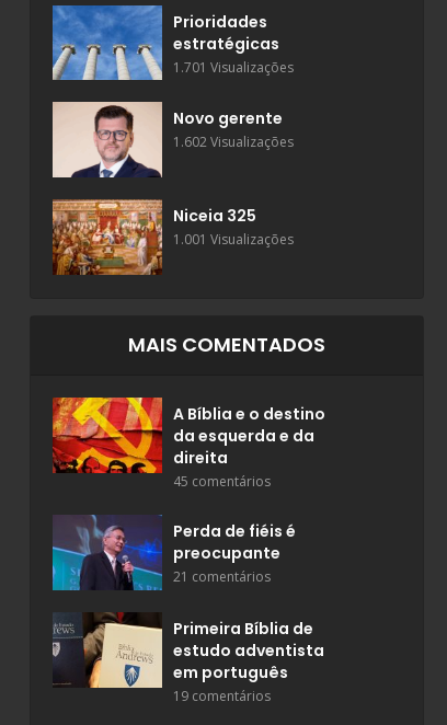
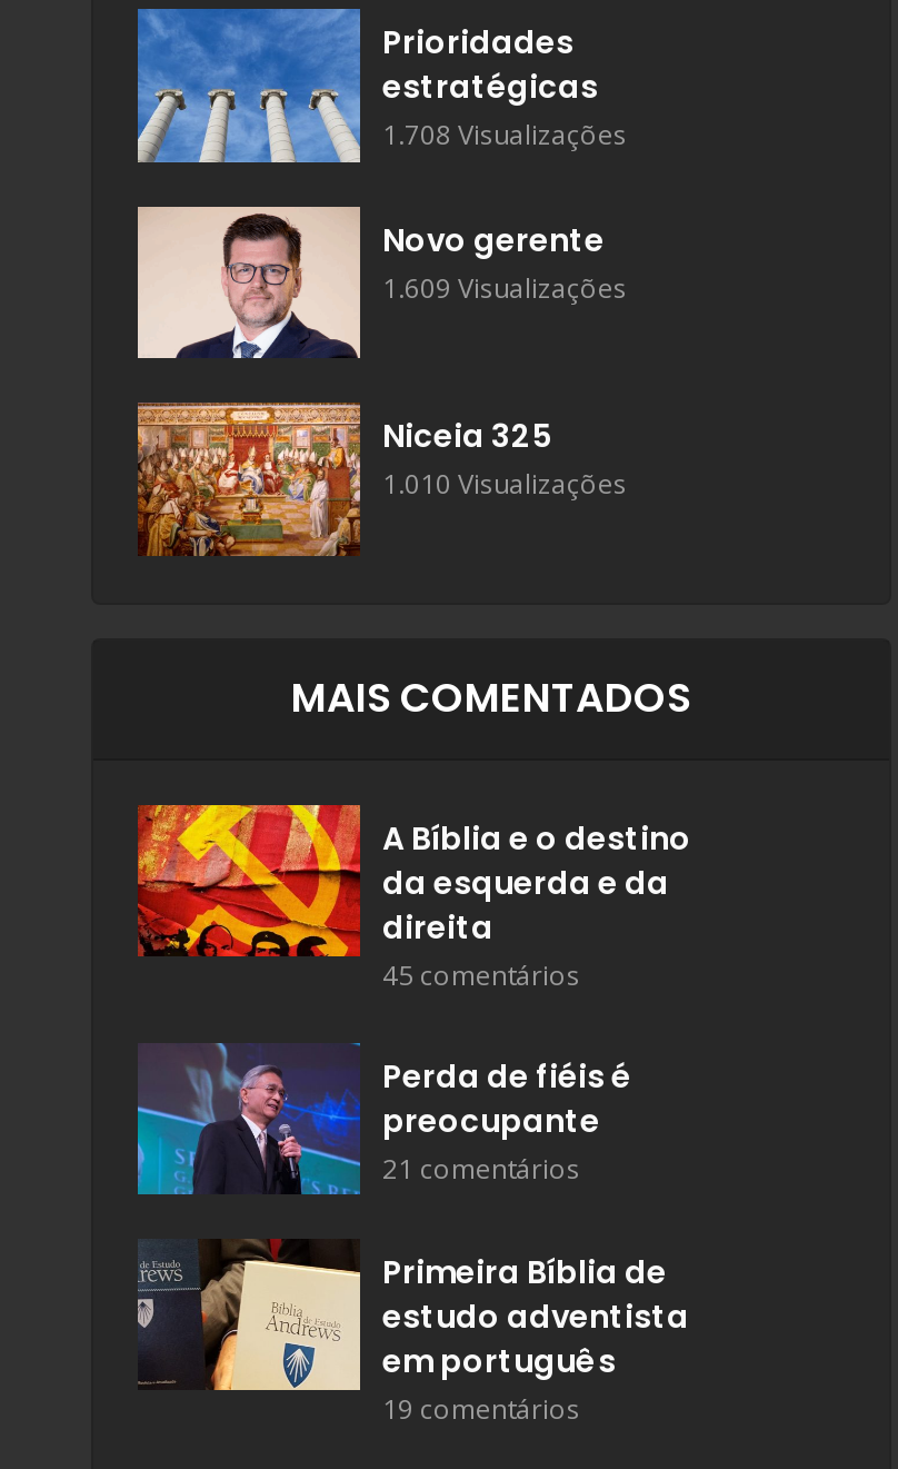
[173,57,294,76] 1.701 Visualizações -> [382,117,627,155] 1.708 Visualizações
[173,133,294,152] 1.602 Visualizações -> [382,269,627,307] 1.609 Visualizações
[173,230,294,249] 1.001 Visualizações -> [382,465,627,503] 1.010 Visualizações

